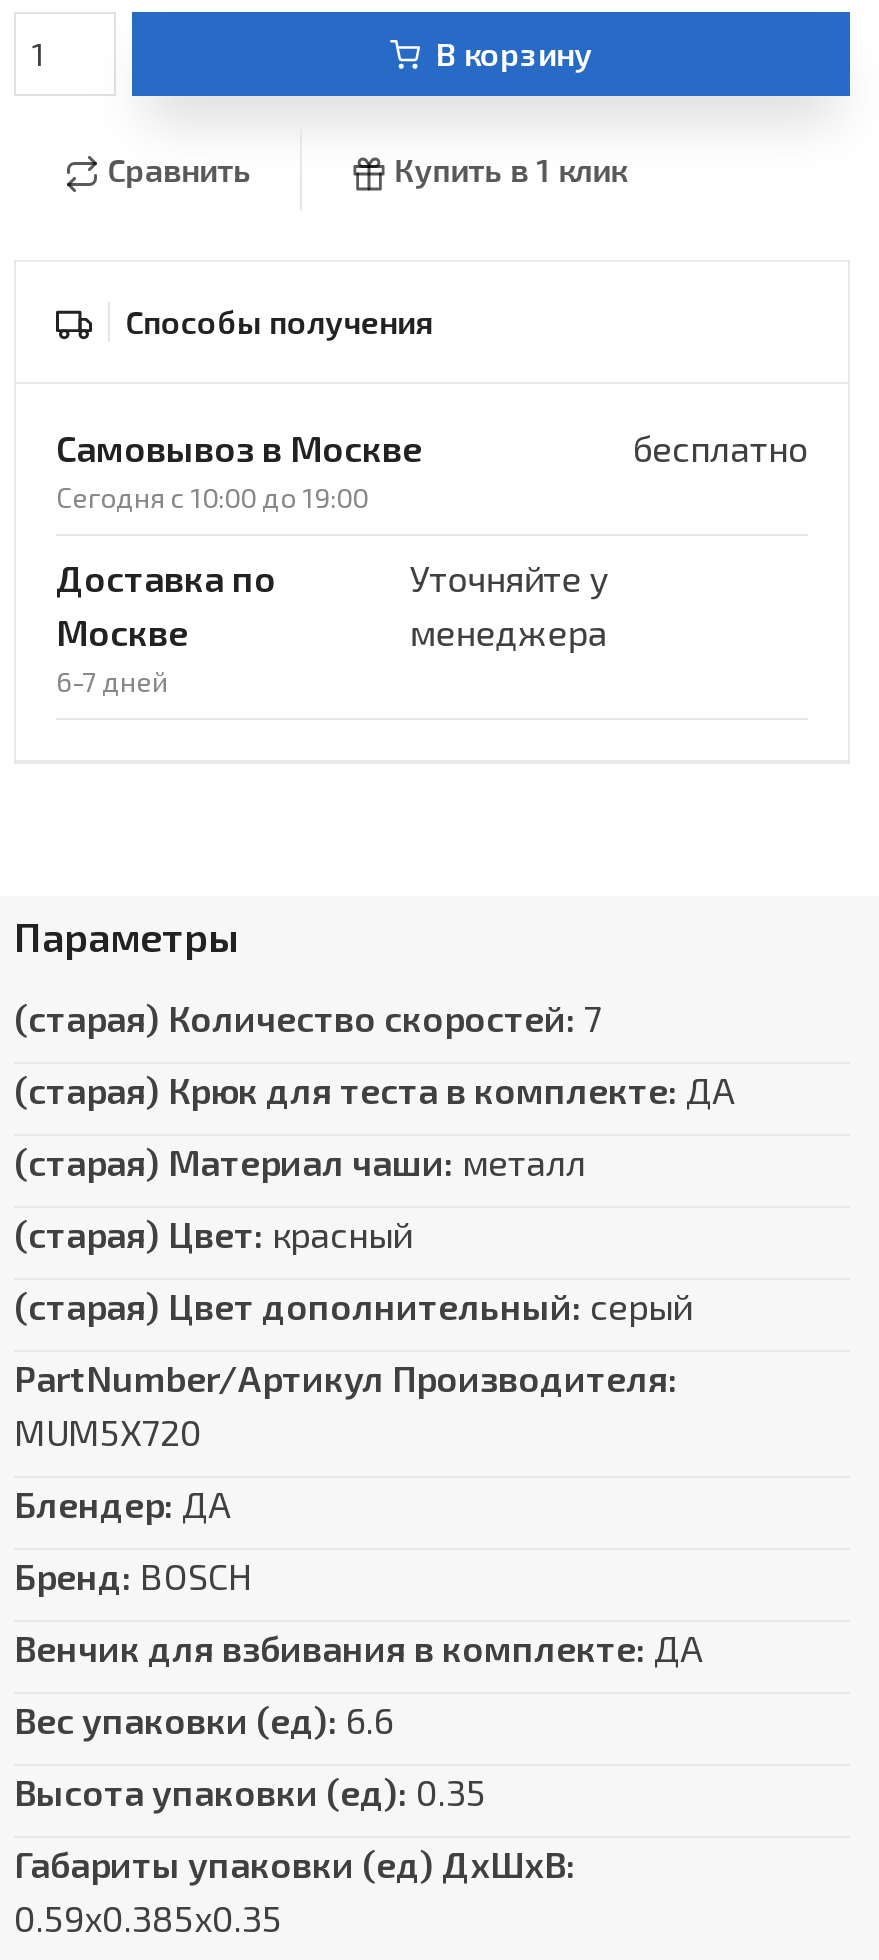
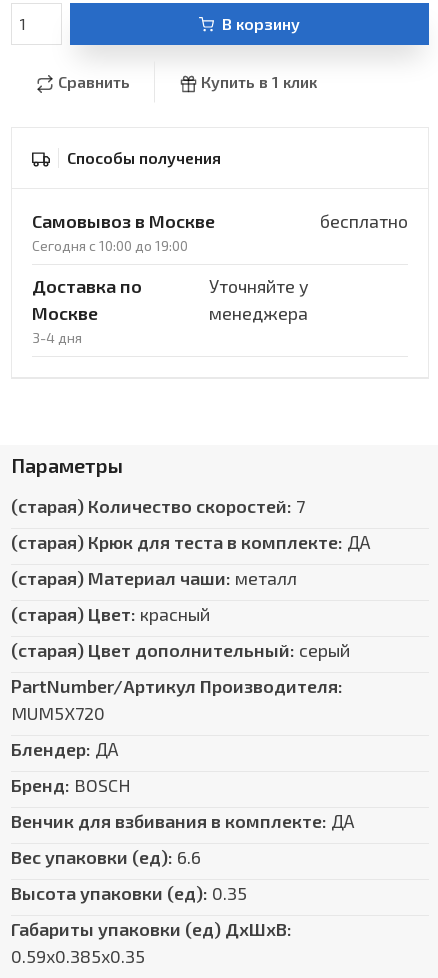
[56,665,168,699] 6-7 дней -> [32,329,82,346] 3-4 дня

